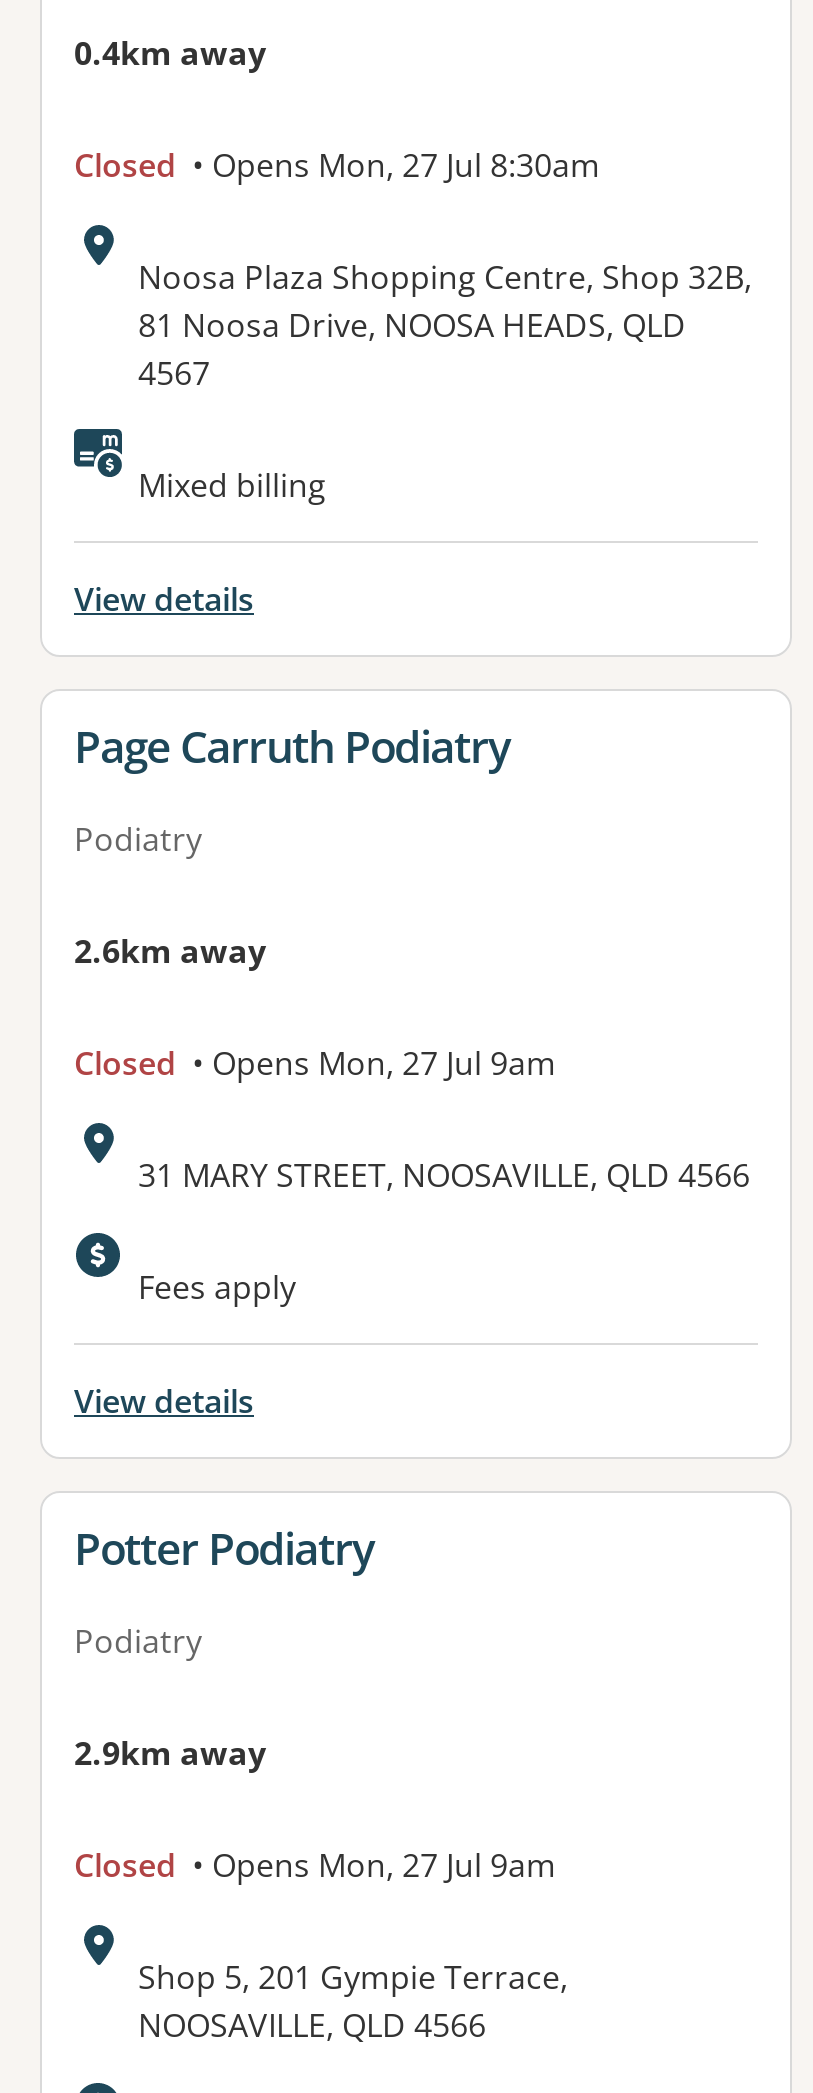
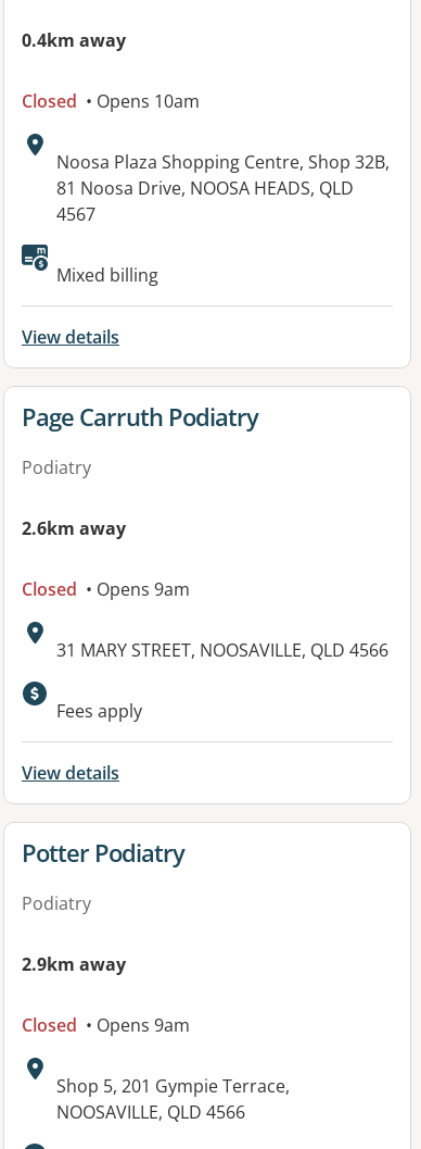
[74,144,600,188] Closed • Opens Mon, 27 Jul 8:30am -> [22,90,200,113] Closed • Opens 10am
[74,1042,556,1086] Closed • Opens Mon, 27 Jul 9am -> [22,578,190,602] Closed • Opens 9am
[74,1844,556,1888] Closed • Opens Mon, 27 Jul 9am -> [22,1014,190,1037] Closed • Opens 9am

